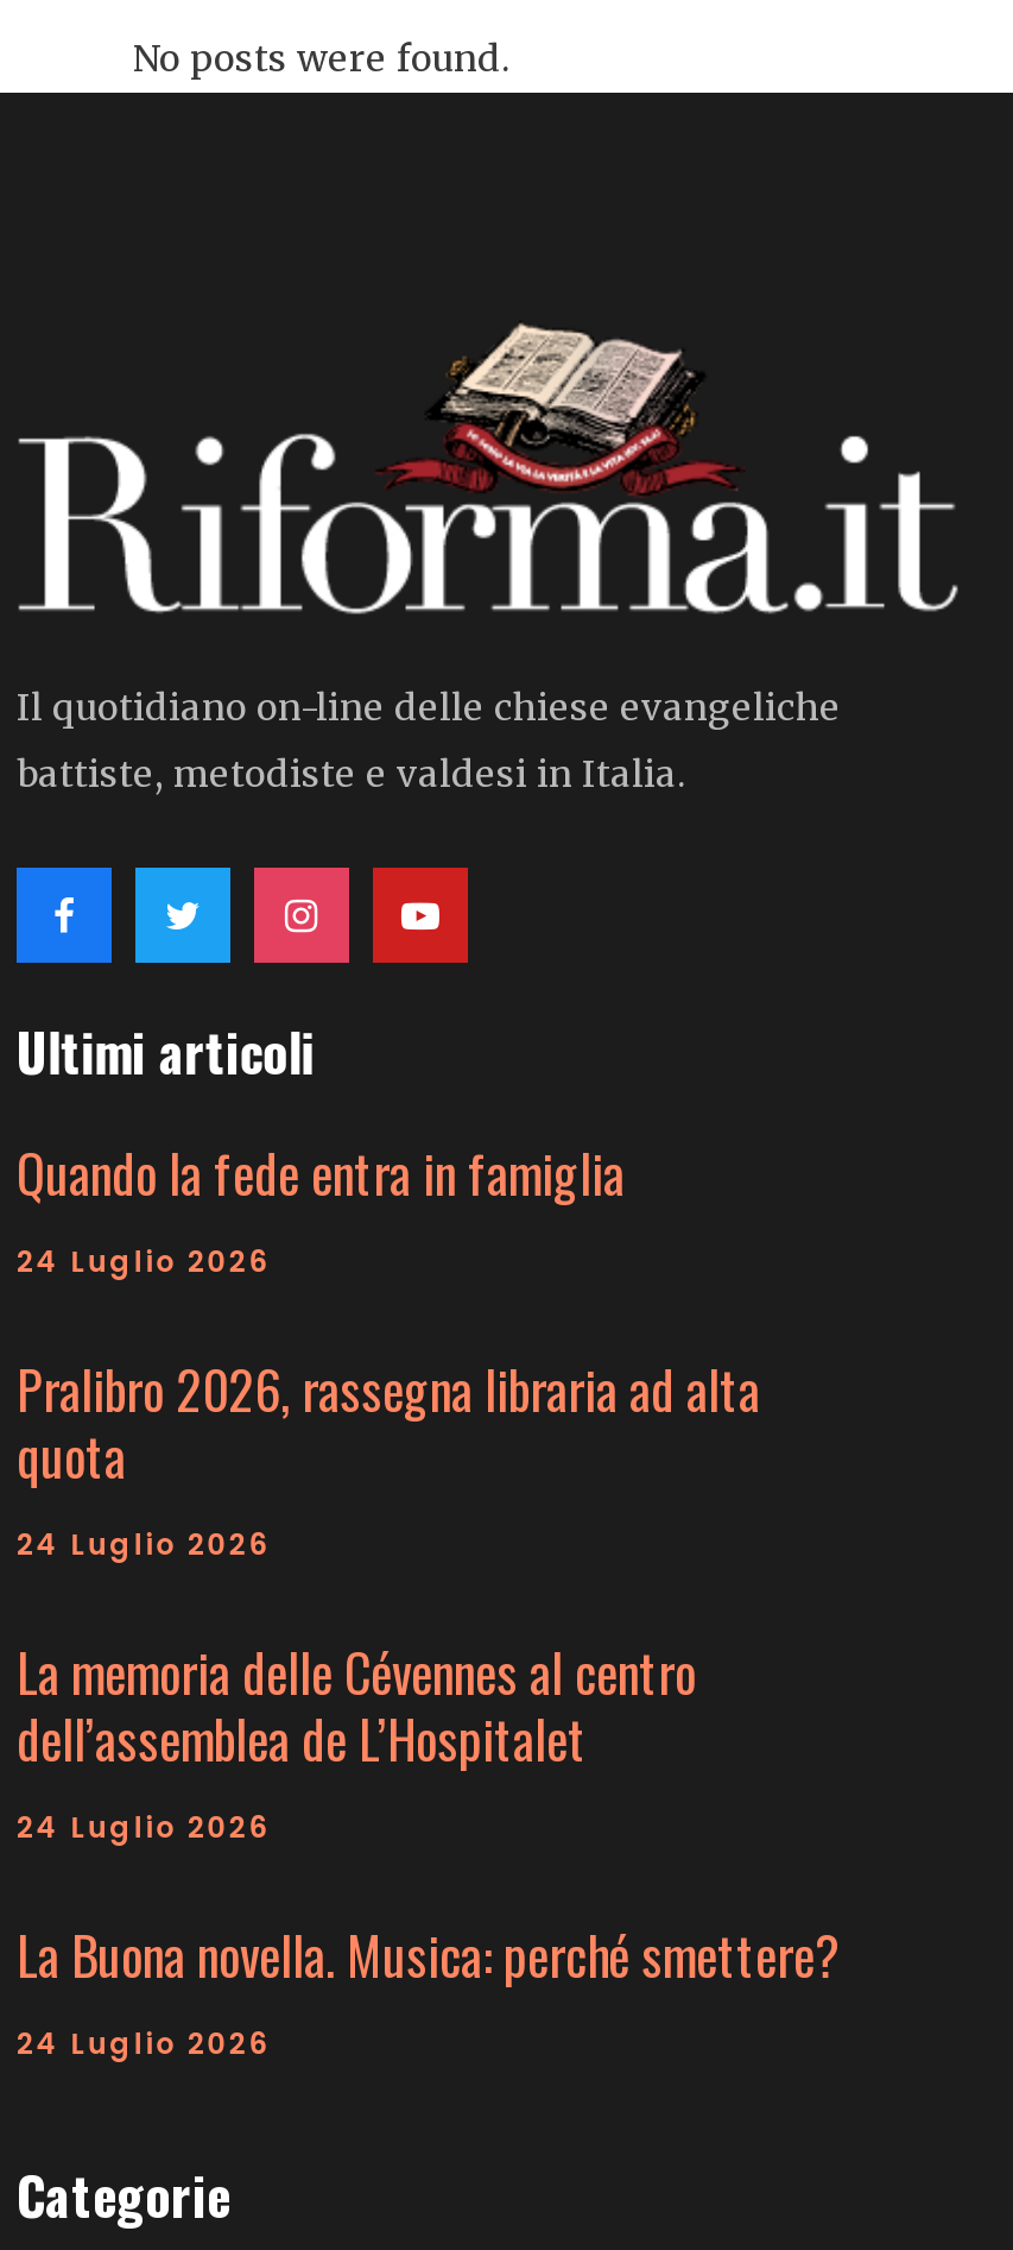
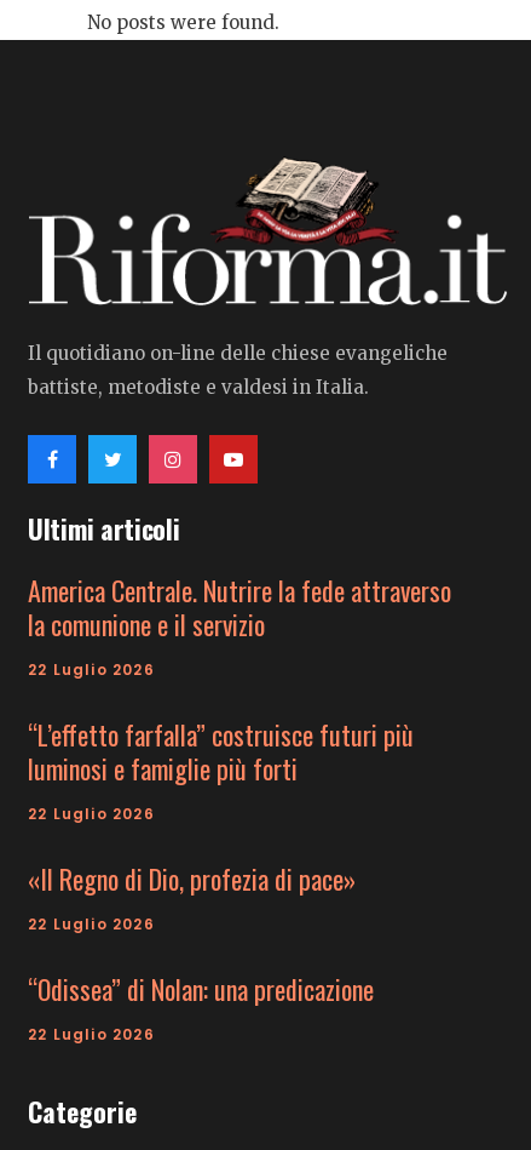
[17,1134,625,1281] Quando la fede entra in famiglia | 24 Luglio 2026 -> [28,571,451,680] America Centrale. Nutrire la fede attraverso | la comunione e il servizio | 22 Luglio 2026
[17,1350,760,1564] Pralibro 2026, rassegna libraria ad alta | quota | 24 Luglio 2026 -> [28,715,414,824] “L’effetto farfalla” costruisce futuri più | luminosi e famiglie più forti | 22 Luglio 2026
[17,1633,696,1847] La memoria delle Cévennes al centro | dell’assemblea de L’Hospitalet | 24 Luglio 2026 -> [28,859,356,934] «Il Regno di Dio, profezia di pace» | 22 Luglio 2026
[17,1916,838,2063] La Buona novella. Musica: perché smettere? | 24 Luglio 2026 -> [28,969,374,1045] “Odissea” di Nolan: una predicazione | 22 Luglio 2026

